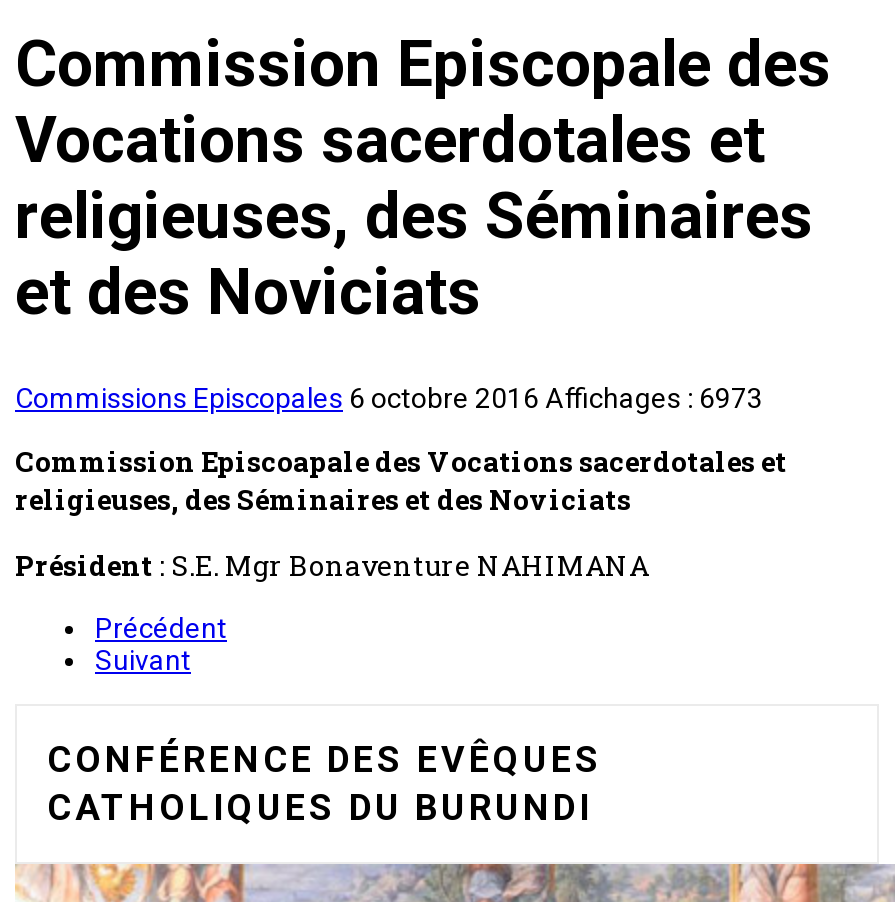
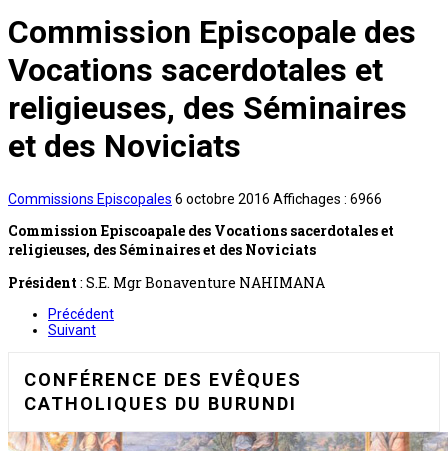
[15,383,763,415] Commissions Episcopales 6 octobre 2016 Affichages : 6973 -> [8,191,382,207] Commissions Episcopales 6 octobre 2016 Affichages : 6966

